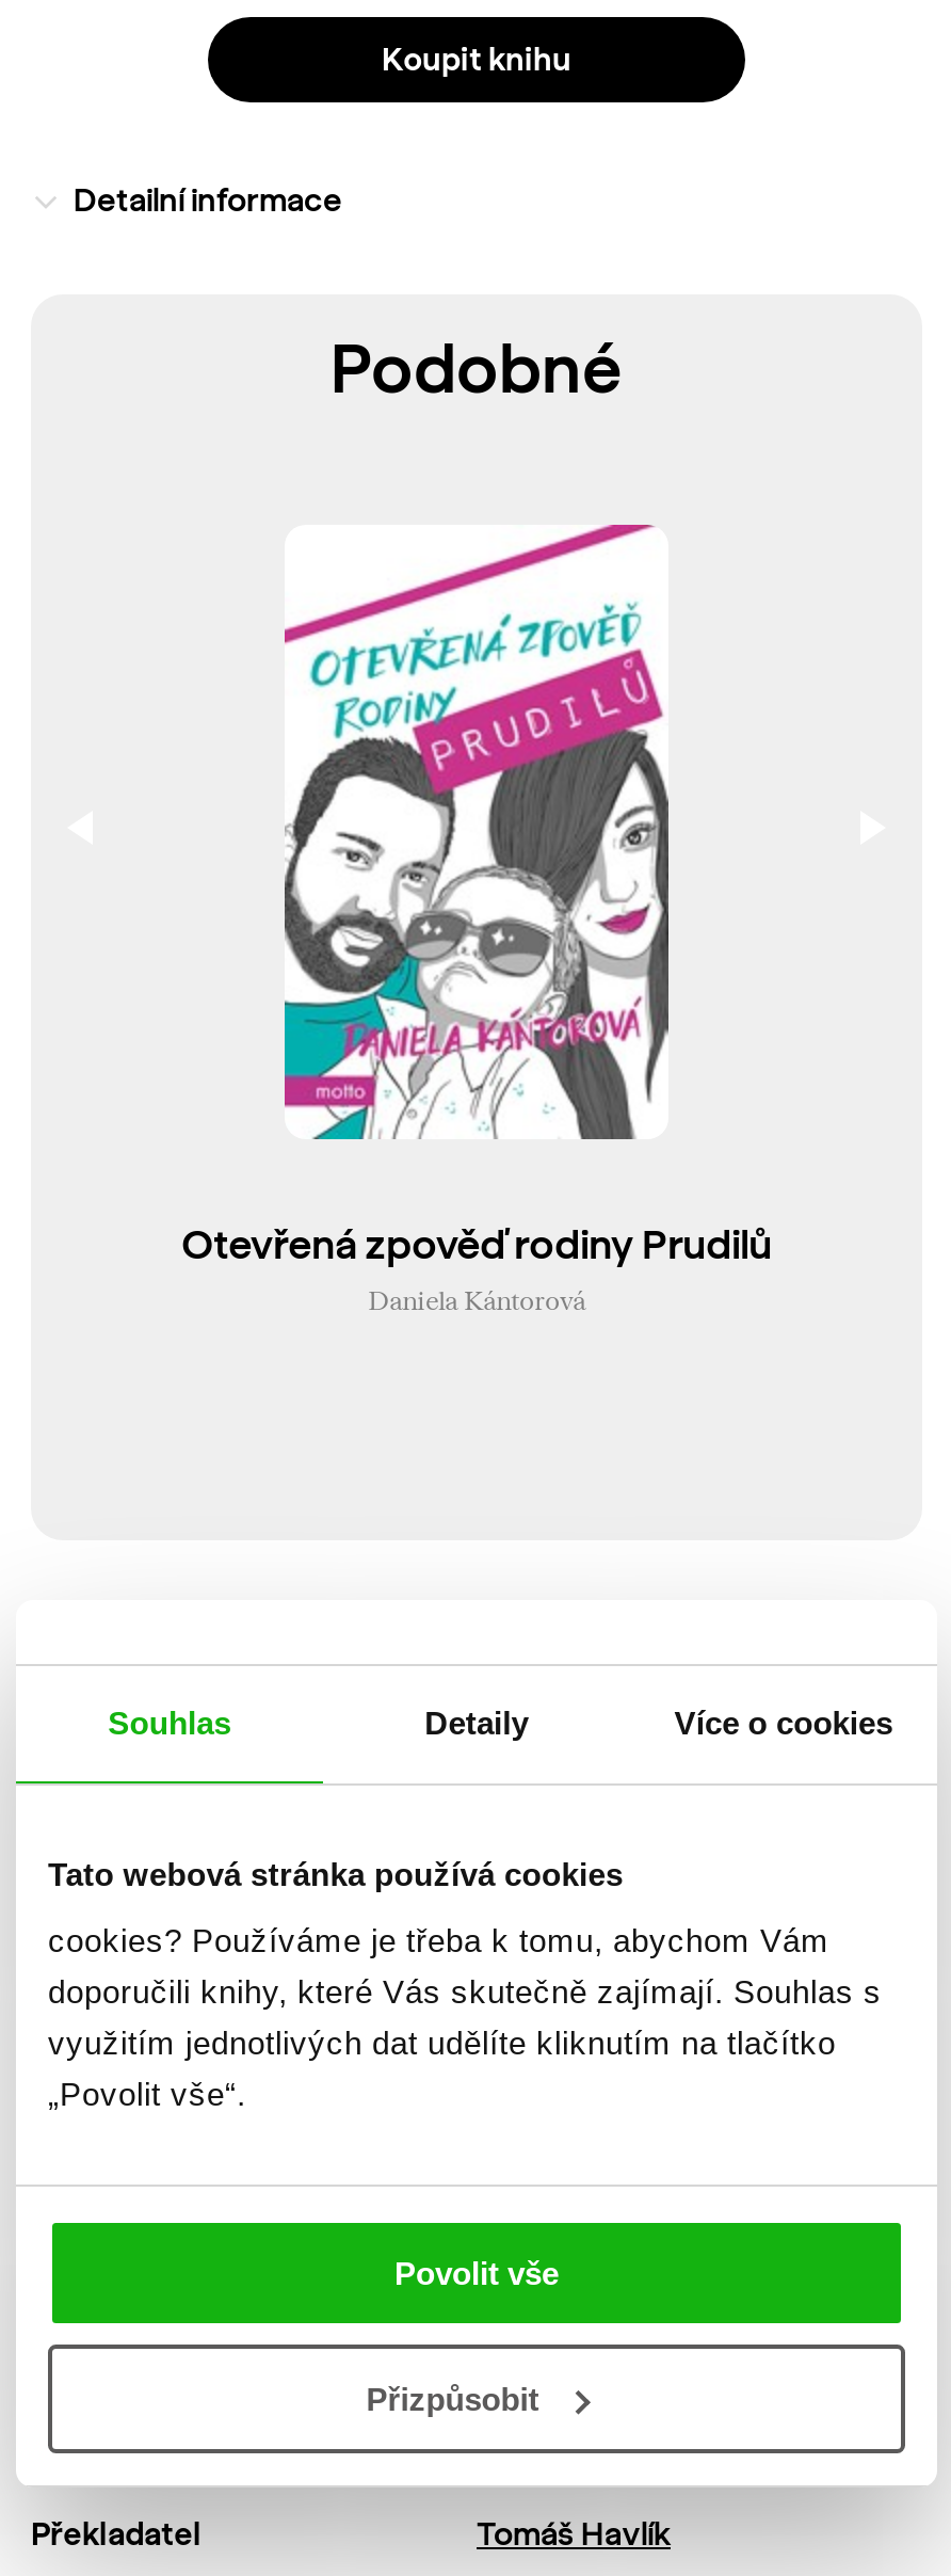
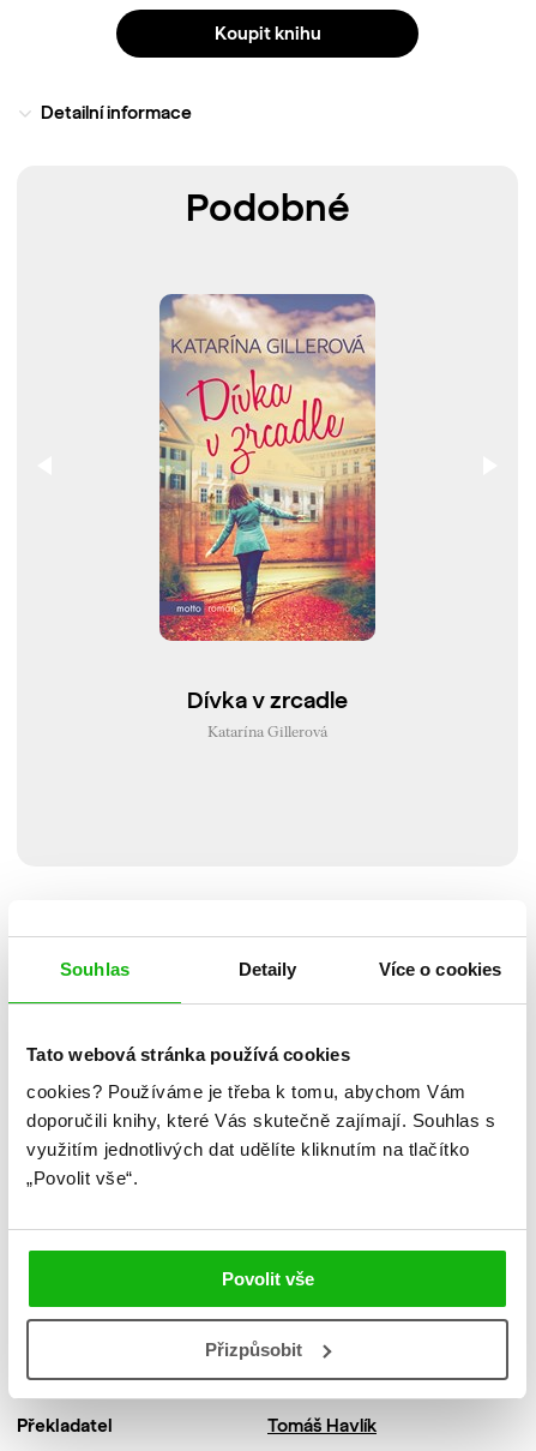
[181,523,772,1315] [image] | Otevřená zpověď rodiny Prudilů | Daniela Kántorová -> [158,293,377,740] [image] | Dívka v zrcadle | Katarína Gillerová

